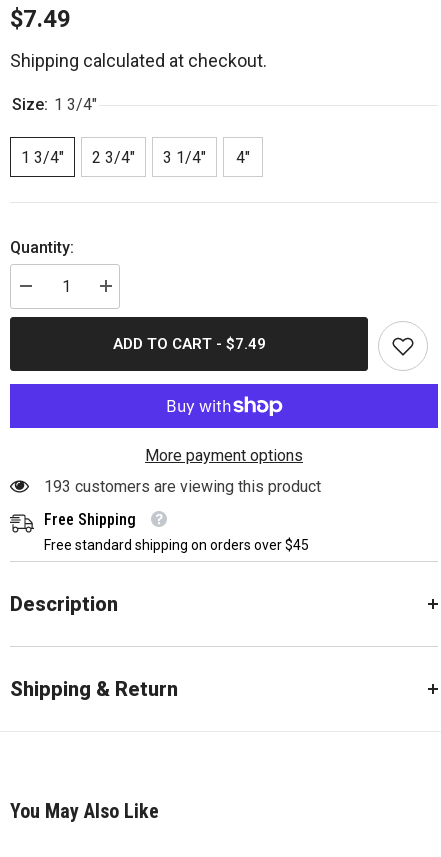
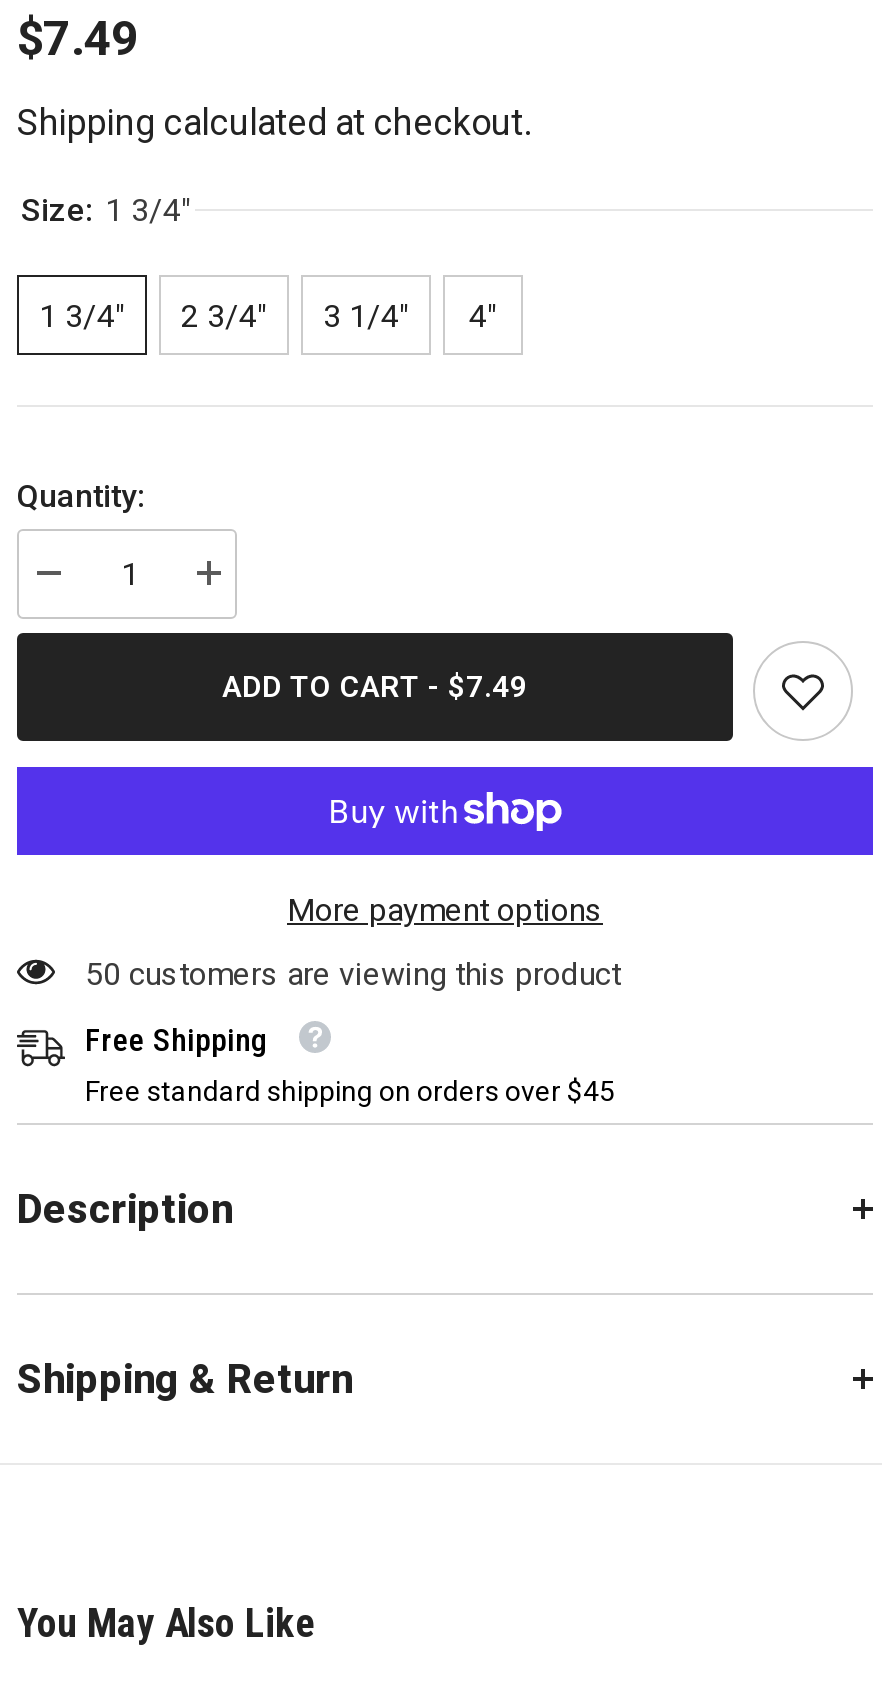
[44,477,321,496] 193 customers are viewing this product -> [85,955,621,993] 50 customers are viewing this product

